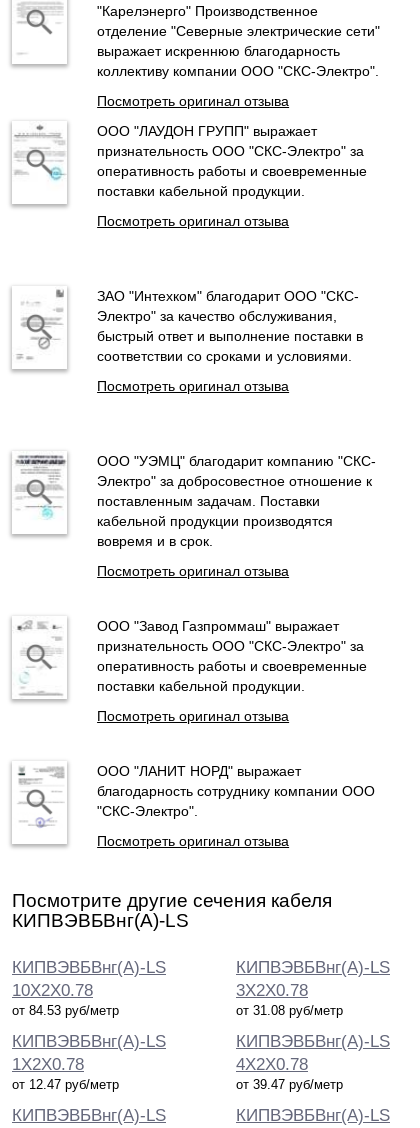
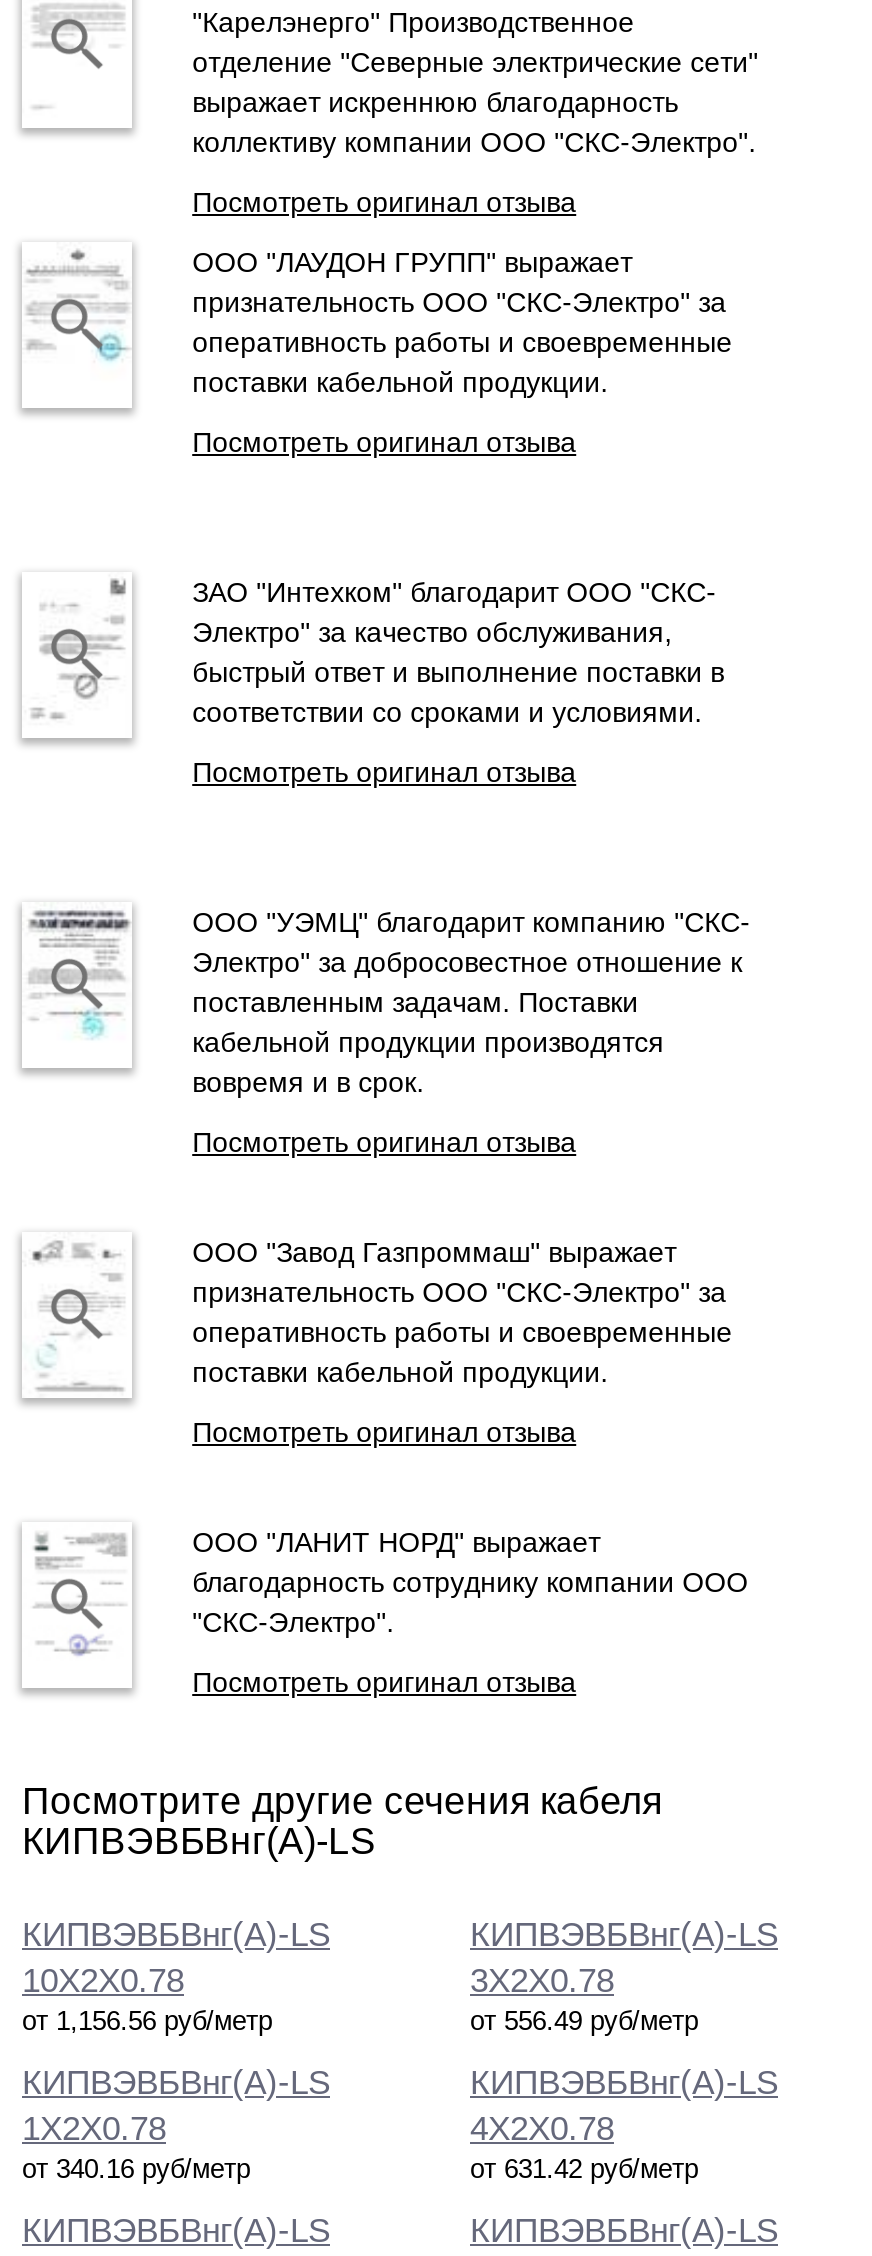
[12,1003,119,1018] от 84.53 руб/метр -> [22,2006,272,2036] от 1,156.56 руб/метр
[236,1003,343,1018] от 31.08 руб/метр -> [470,2006,698,2036] от 556.49 руб/метр
[12,1077,119,1092] от 12.47 руб/метр -> [22,2154,250,2184] от 340.16 руб/метр
[236,1077,343,1092] от 39.47 руб/метр -> [470,2154,698,2184] от 631.42 руб/метр

